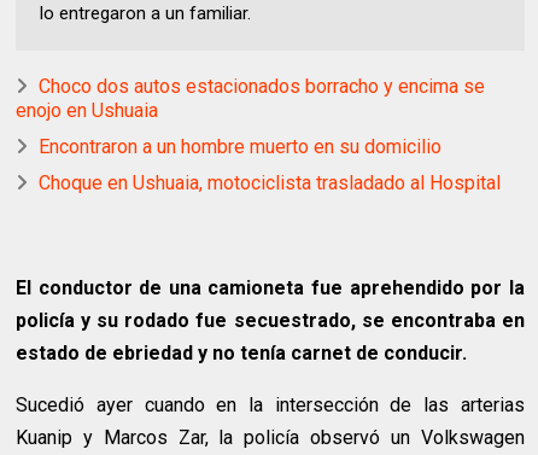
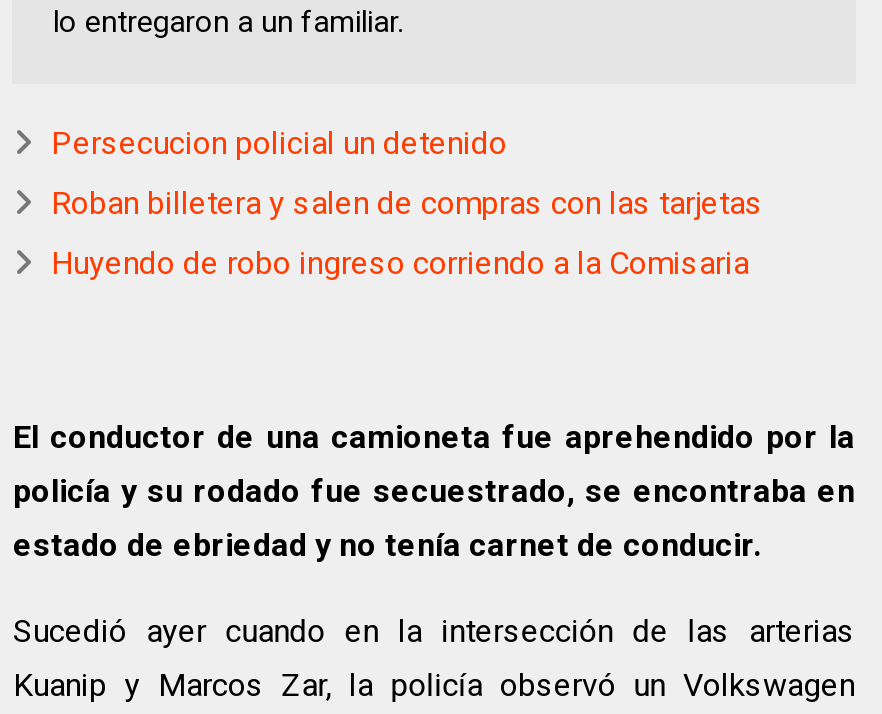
[16,75,485,122] Choco dos autos estacionados borracho y encima se | enojo en Ushuaia -> [51,125,507,163] Persecucion policial un detenido
[39,136,442,159] Encontraron a un hombre muerto en su domicilio -> [51,185,763,223] Roban billetera y salen de compras con las tarjetas
[39,172,501,195] Choque en Ushuaia, motociclista trasladado al Hospital -> [51,245,749,283] Huyendo de robo ingreso corriendo a la Comisaria

